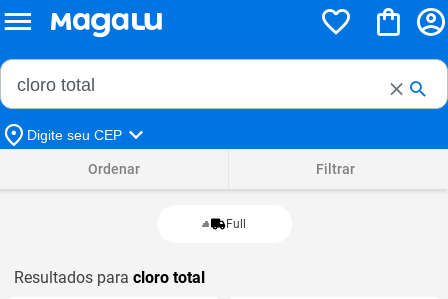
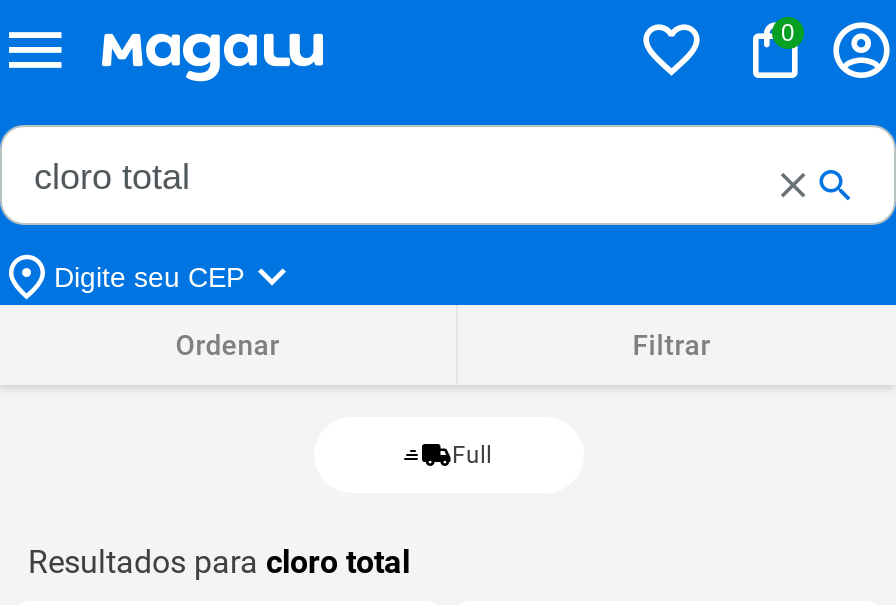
none -> [781,19,795,47] 0

